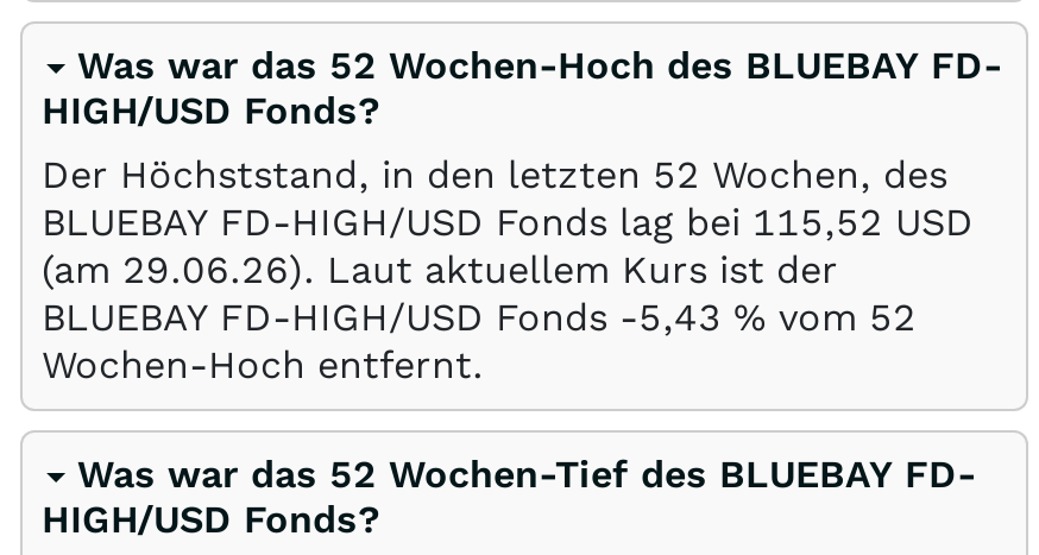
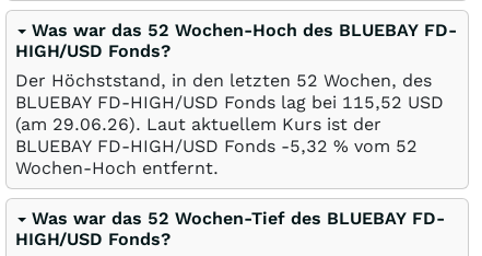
[42,295,917,340] BLUEBAY FD-HIGH/USD Fonds -5,43% vom 52 -> [15,136,418,156] BLUEBAY FD-HIGH/USD Fonds -5,32% vom 52

